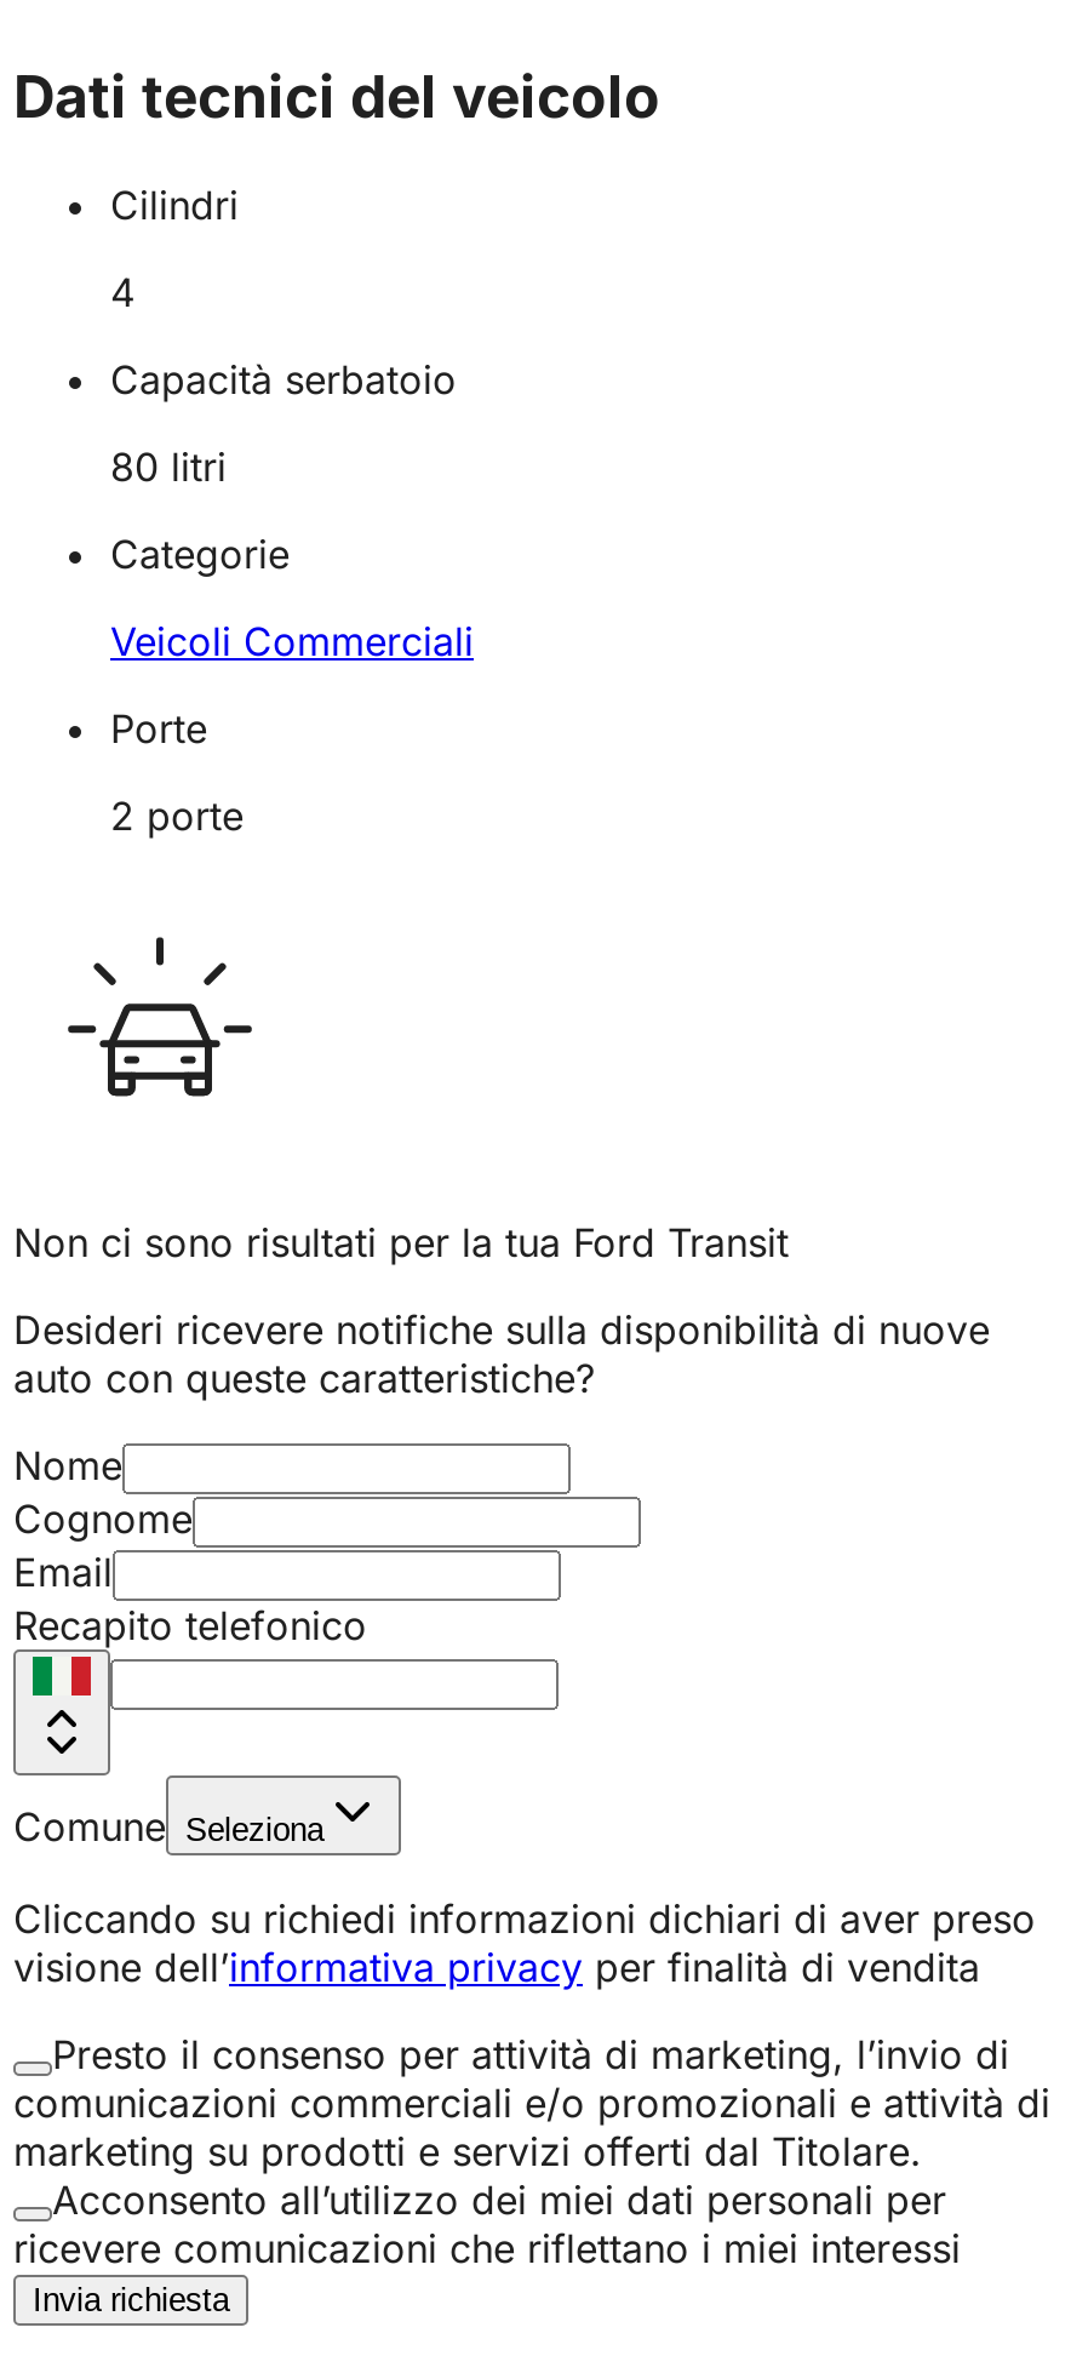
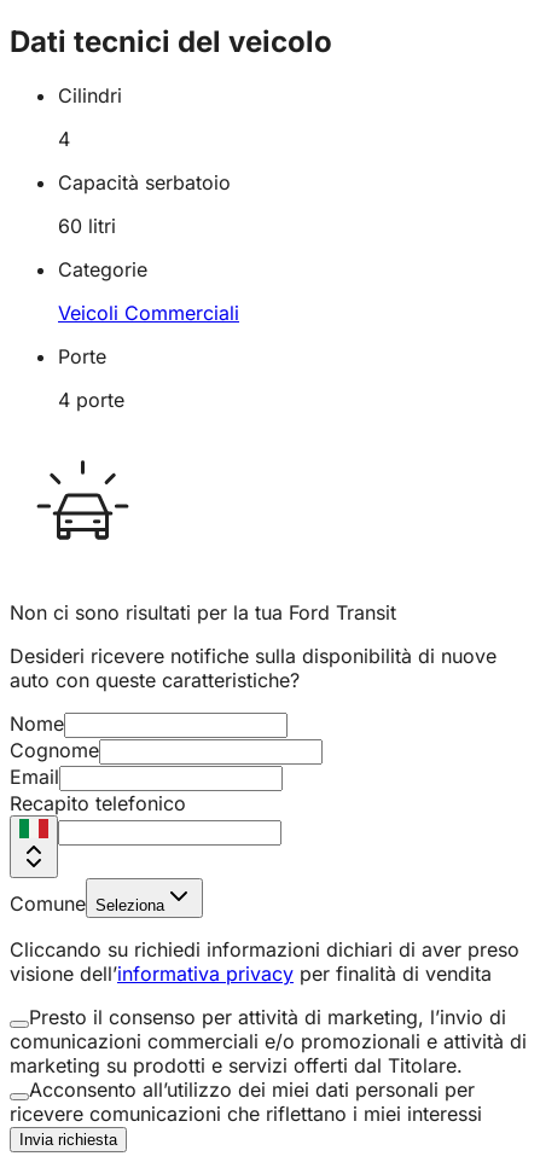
[110,442,227,490] 80 litri -> [58,213,116,238] 60 litri
[110,791,244,839] 2 porte -> [58,387,124,412] 4 porte

